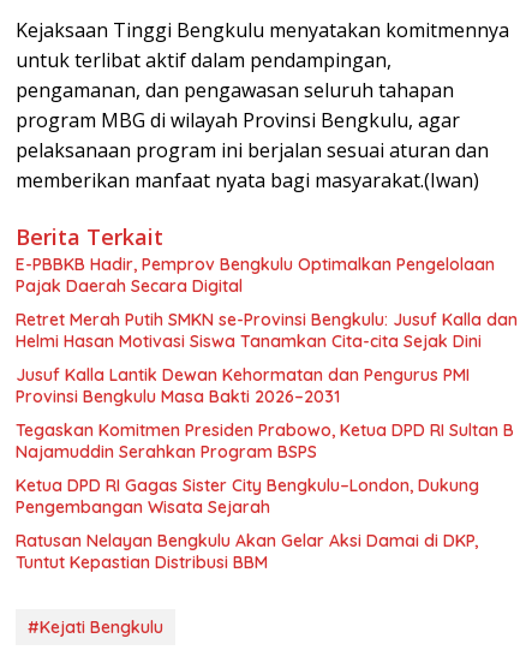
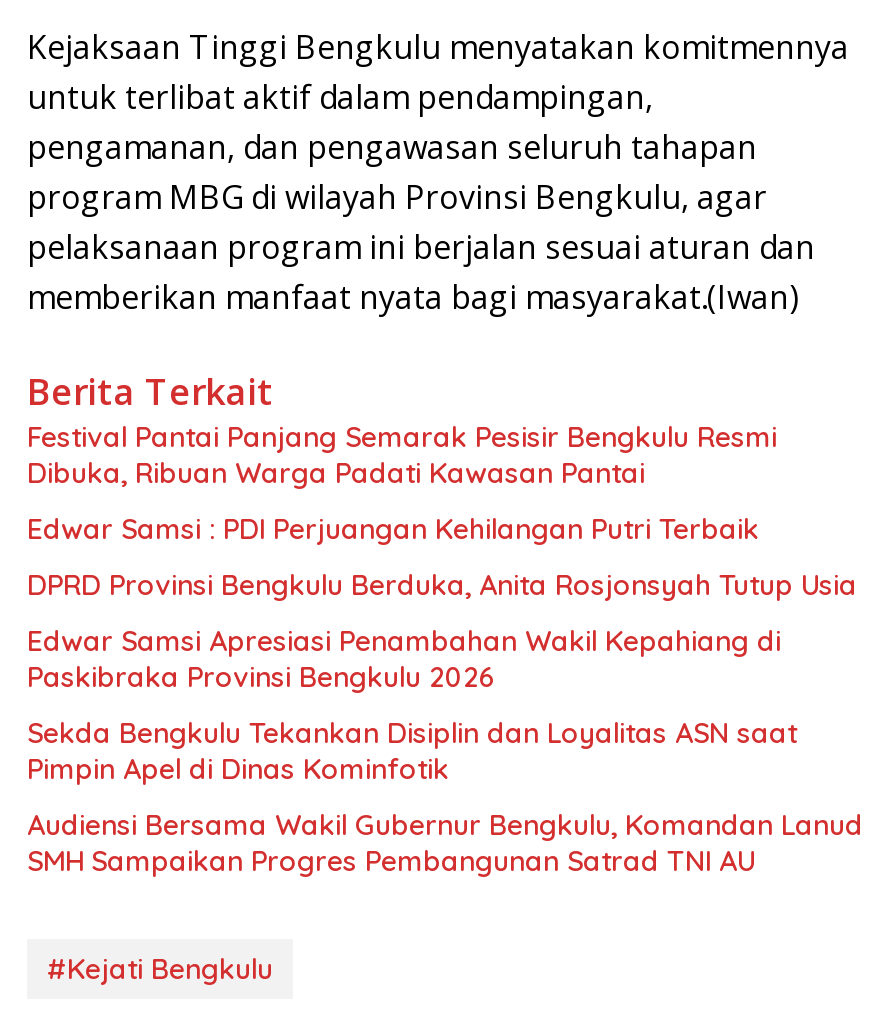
[16,254,495,297] E-PBBKB Hadir, Pemprov Bengkulu Optimalkan Pengelolaan | Pajak Daerah Secara Digital -> [27,420,777,492] Festival Pantai Panjang Semarak Pesisir Bengkulu Resmi | Dibuka, Ribuan Warga Padati Kawasan Pantai
[16,309,518,352] Retret Merah Putih SMKN se-Provinsi Bengkulu: Jusuf Kalla dan | Helmi Hasan Motivasi Siswa Tanamkan Cita-cita Sejak Dini -> [27,512,759,548] Edwar Samsi : PDI Perjuangan Kehilangan Putri Terbaik
[16,364,470,408] Jusuf Kalla Lantik Dewan Kehormatan dan Pengurus PMI | Provinsi Bengkulu Masa Bakti 2026–2031 -> [27,568,857,604] DPRD Provinsi Bengkulu Berduka, Anita Rosjonsyah Tutup Usia
[16,420,514,463] Tegaskan Komitmen Presiden Prabowo, Ketua DPD RI Sultan B | Najamuddin Serahkan Program BSPS -> [27,624,781,696] Edwar Samsi Apresiasi Penambahan Wakil Kepahiang di | Paskibraka Provinsi Bengkulu 2026
[16,475,479,518] Ketua DPD RI Gagas Sister City Bengkulu–London, Dukung | Pengembangan Wisata Sejarah -> [27,716,797,788] Sekda Bengkulu Tekankan Disiplin dan Loyalitas ASN saat | Pimpin Apel di Dinas Kominfotik
[16,530,478,573] Ratusan Nelayan Bengkulu Akan Gelar Aksi Damai di DKP, | Tuntut Kepastian Distribusi BBM -> [27,808,863,880] Audiensi Bersama Wakil Gubernur Bengkulu, Komandan Lanud | SMH Sampaikan Progres Pembangunan Satrad TNI AU

